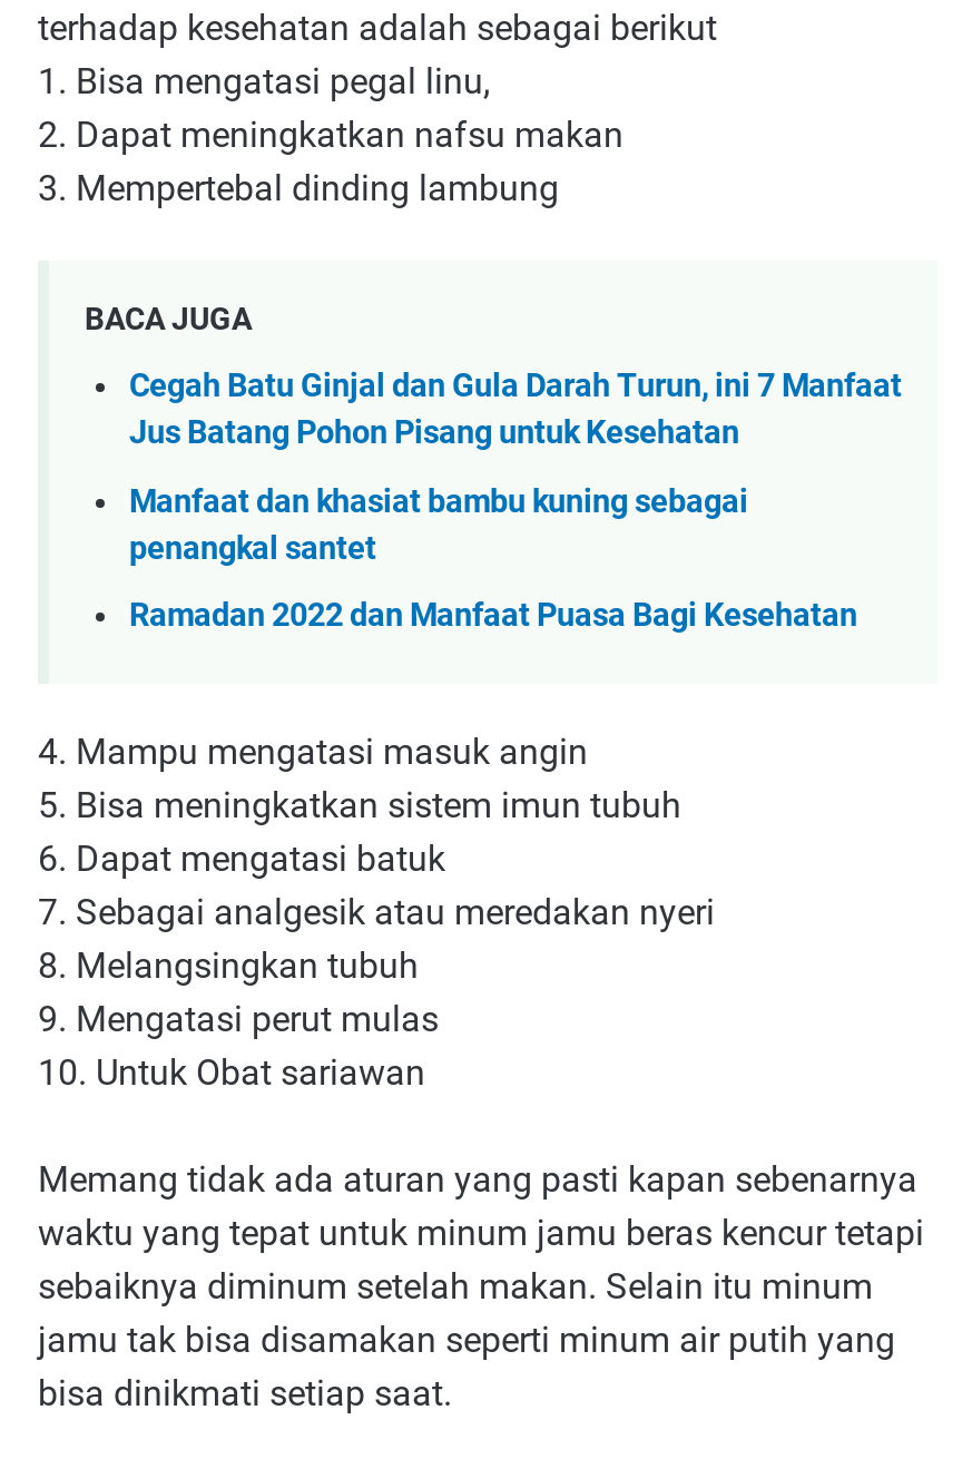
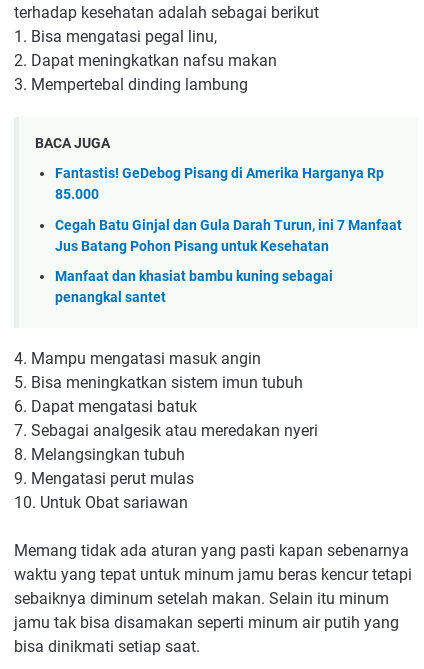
none -> [55,165,384,203] Fantastis! GeDebog Pisang di Amerika Harganya Rp | 85.000
moved [129,368,902,568] -> [55,217,402,306]: Cegah Batu Ginjal dan Gula Darah Turun, ini 7 Manfaat | Jus Batang Pohon Pisang untuk Kesehatan | Manfaat dan khasiat bambu kuning sebagai | penangkal santet
[129,598,857,636] Ramadan 2022 dan Manfaat Puasa Bagi Kesehatan -> none

